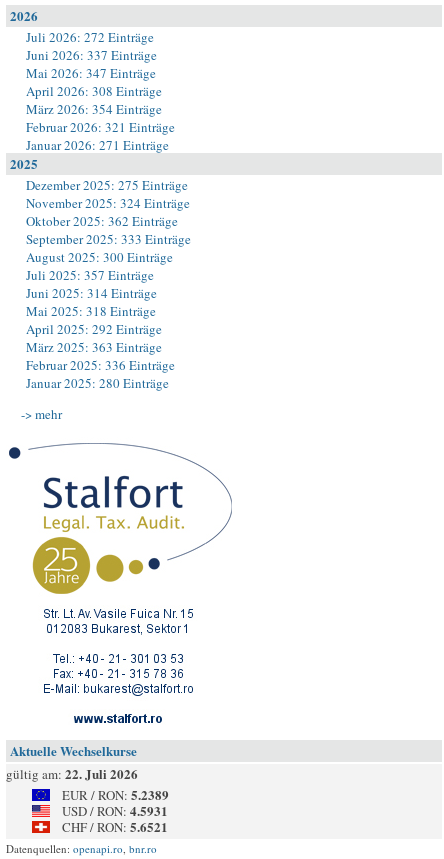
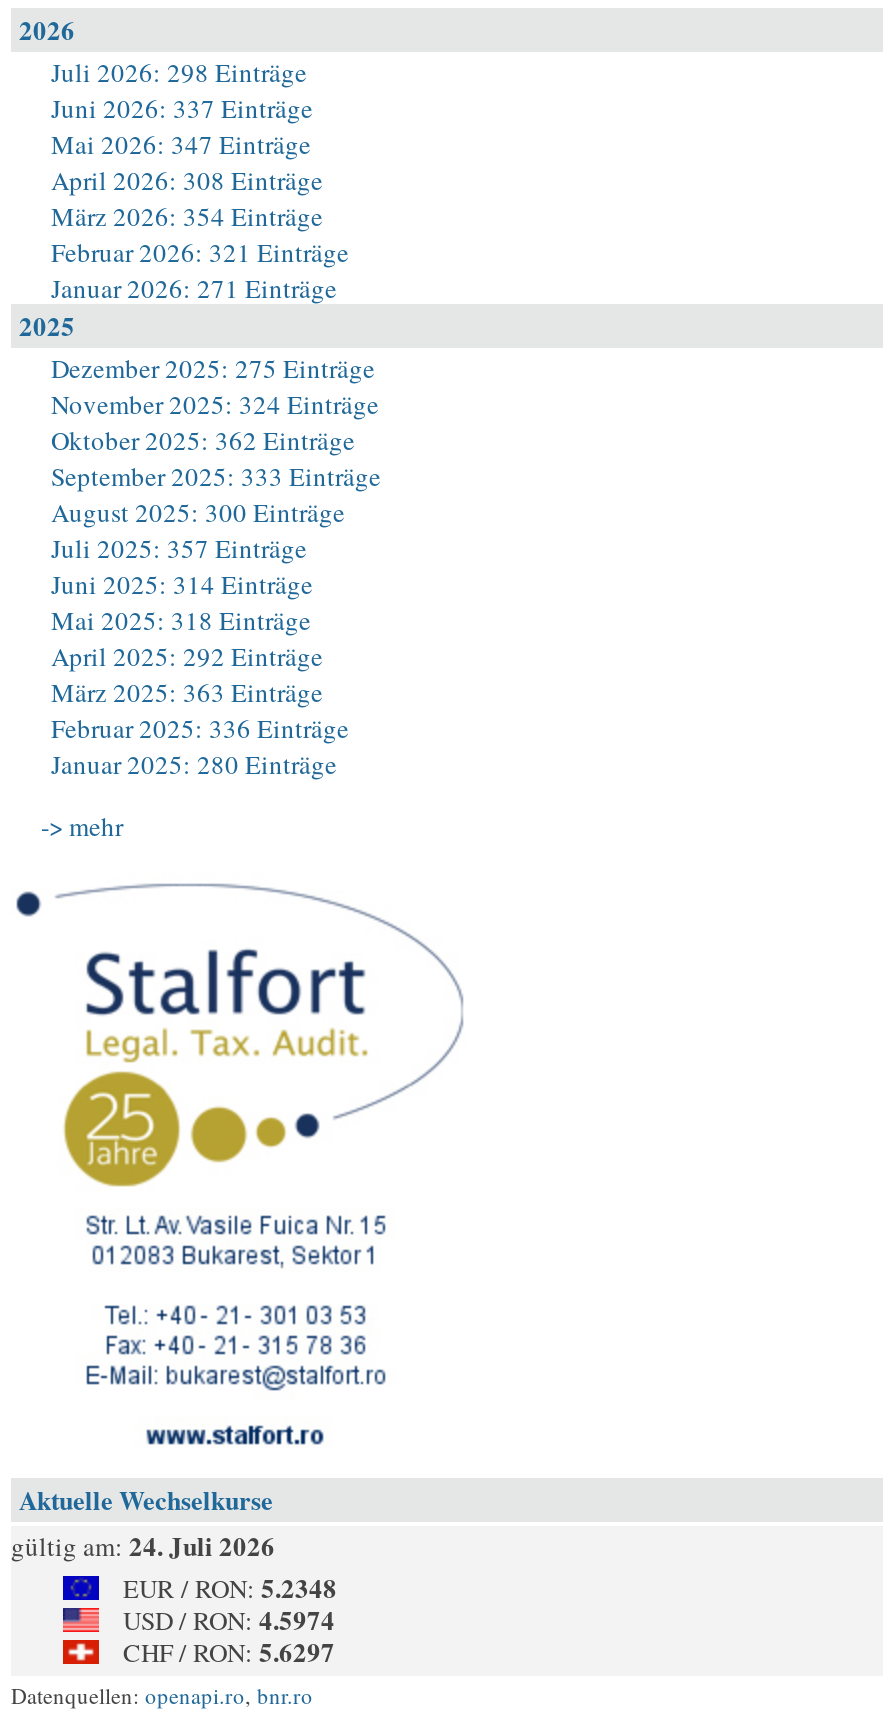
[26,28,154,46] Juli 2026: 272 Einträge -> [51,54,307,90] Juli 2026: 298 Einträge
[6,764,138,783] gültig am: 22. Juli 2026 -> [11,1526,275,1564] gültig am: 24. Juli 2026
[62,785,169,804] EUR / RON: 5.2389 -> [123,1568,337,1606] EUR / RON: 5.2348
[62,801,168,820] USD / RON: 4.5931 -> [123,1600,335,1638] USD / RON: 4.5974
[62,817,168,836] CHF / RON: 5.6521 -> [123,1632,335,1670] CHF / RON: 5.6297

